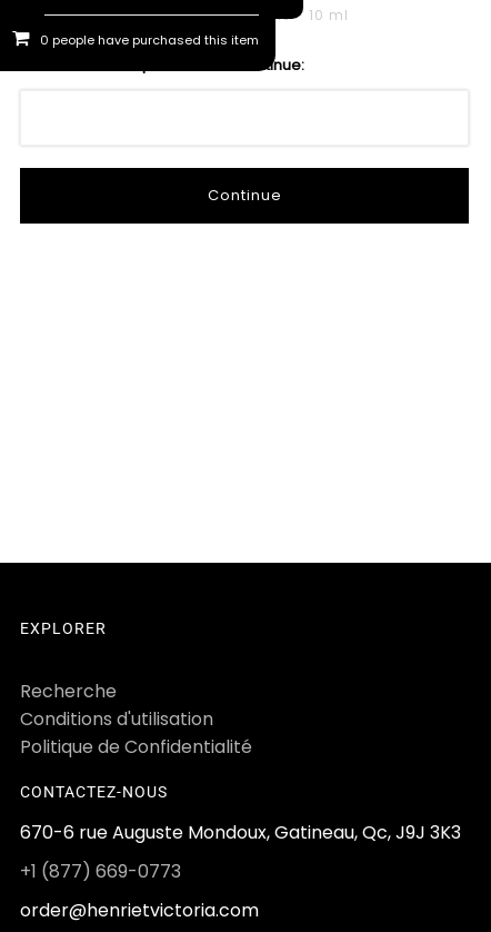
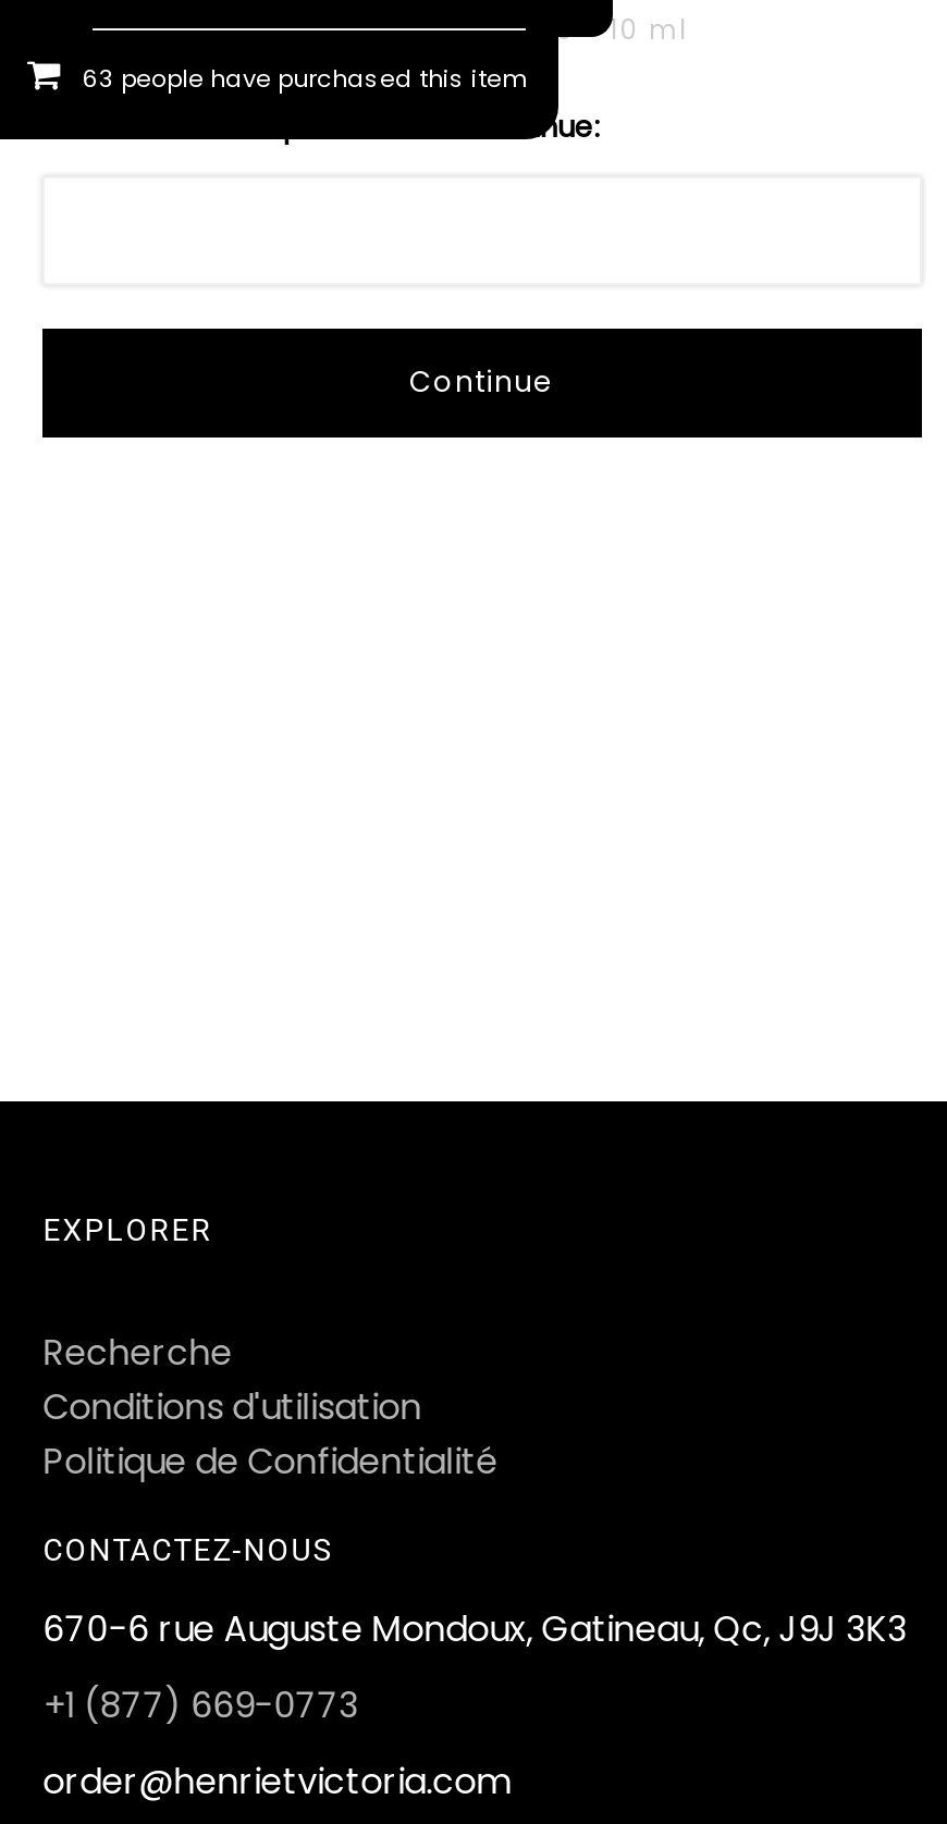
[40,31,259,49] 0 people have purchased this item -> [82,61,526,96] 63 people have purchased this item

